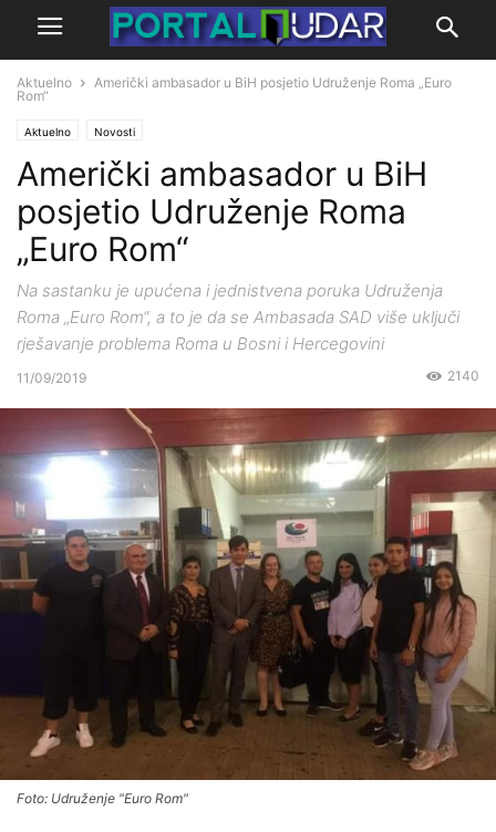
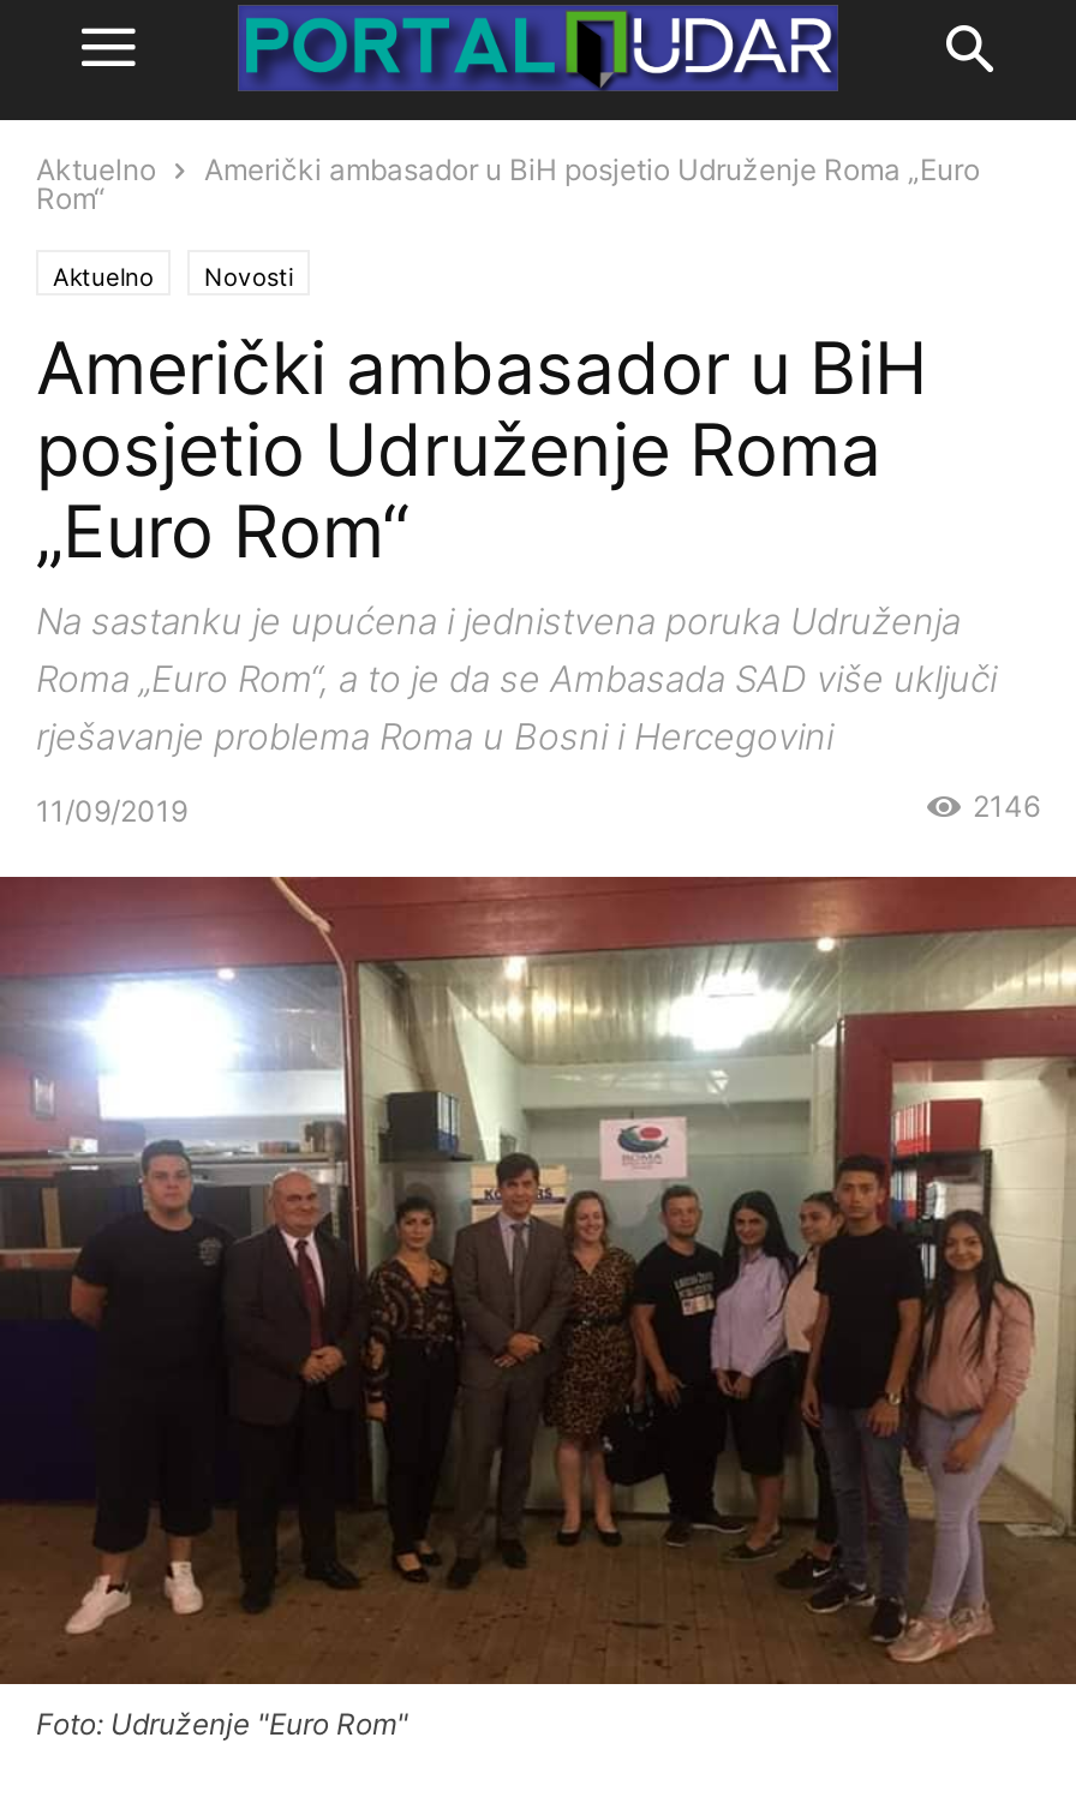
[447,367,479,384] 2140 -> [973,788,1040,824] 2146

